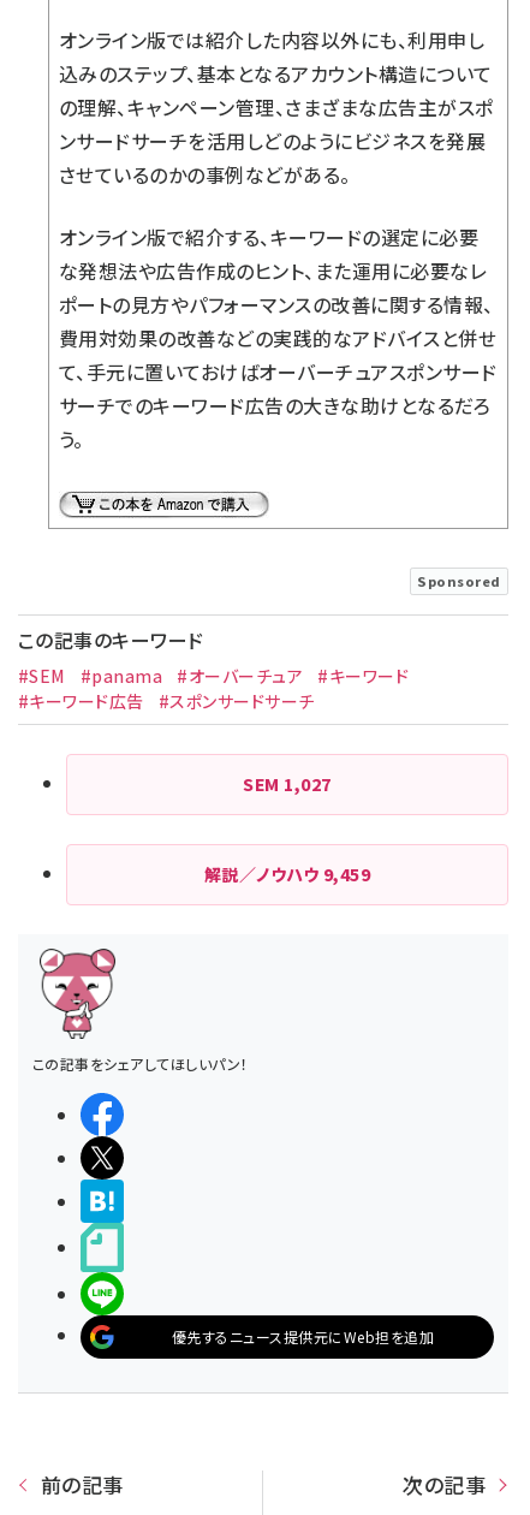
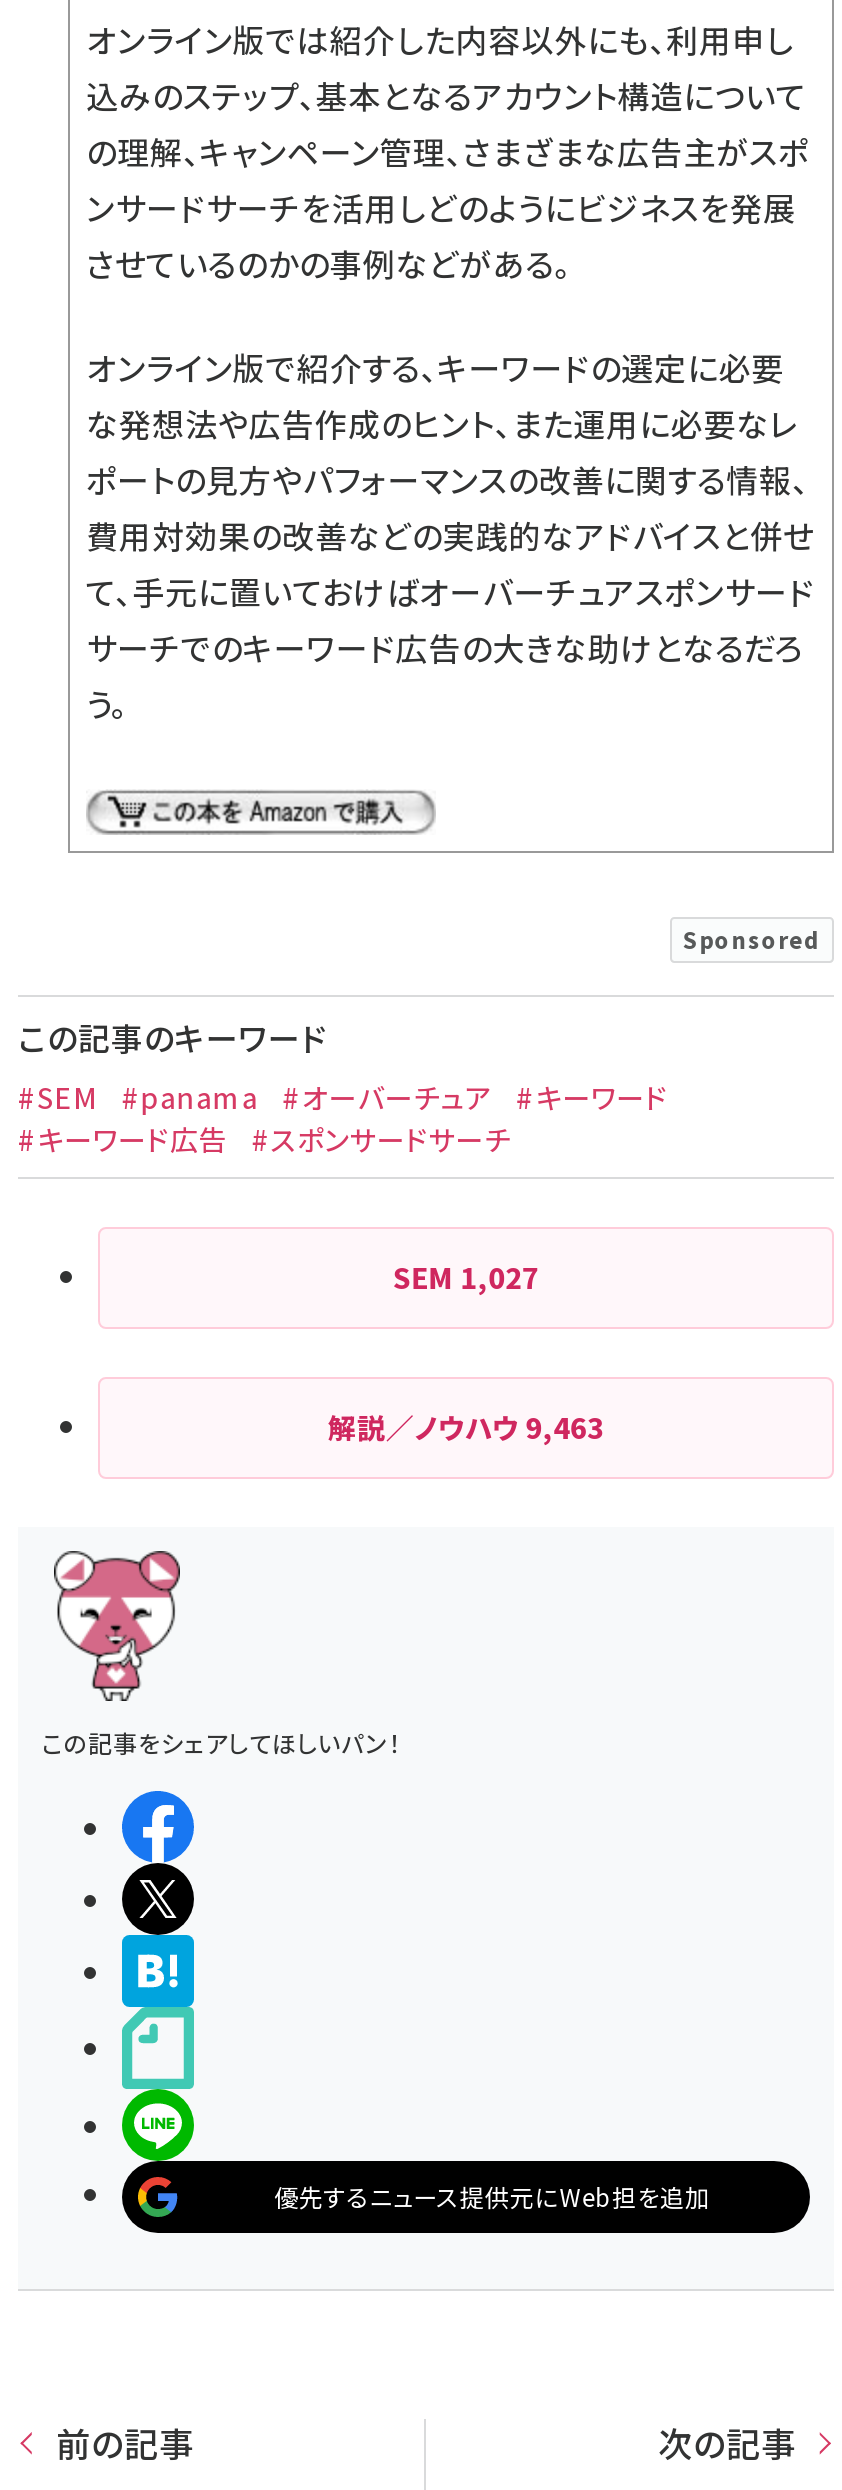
[204,862,370,886] 解説／ノウハウ9,459 -> [328,1407,604,1447] 解説／ノウハウ9,463

